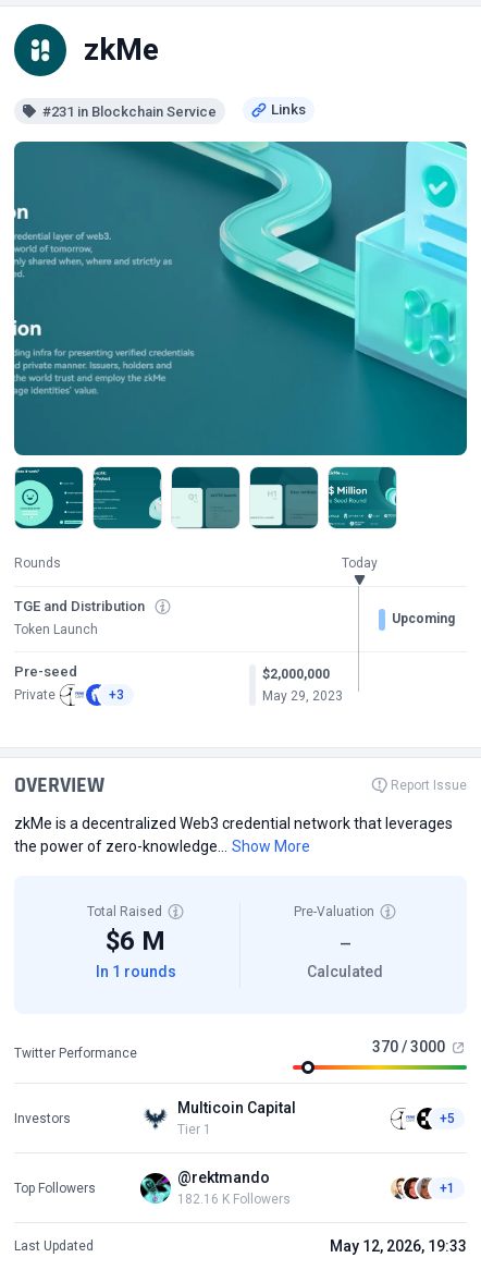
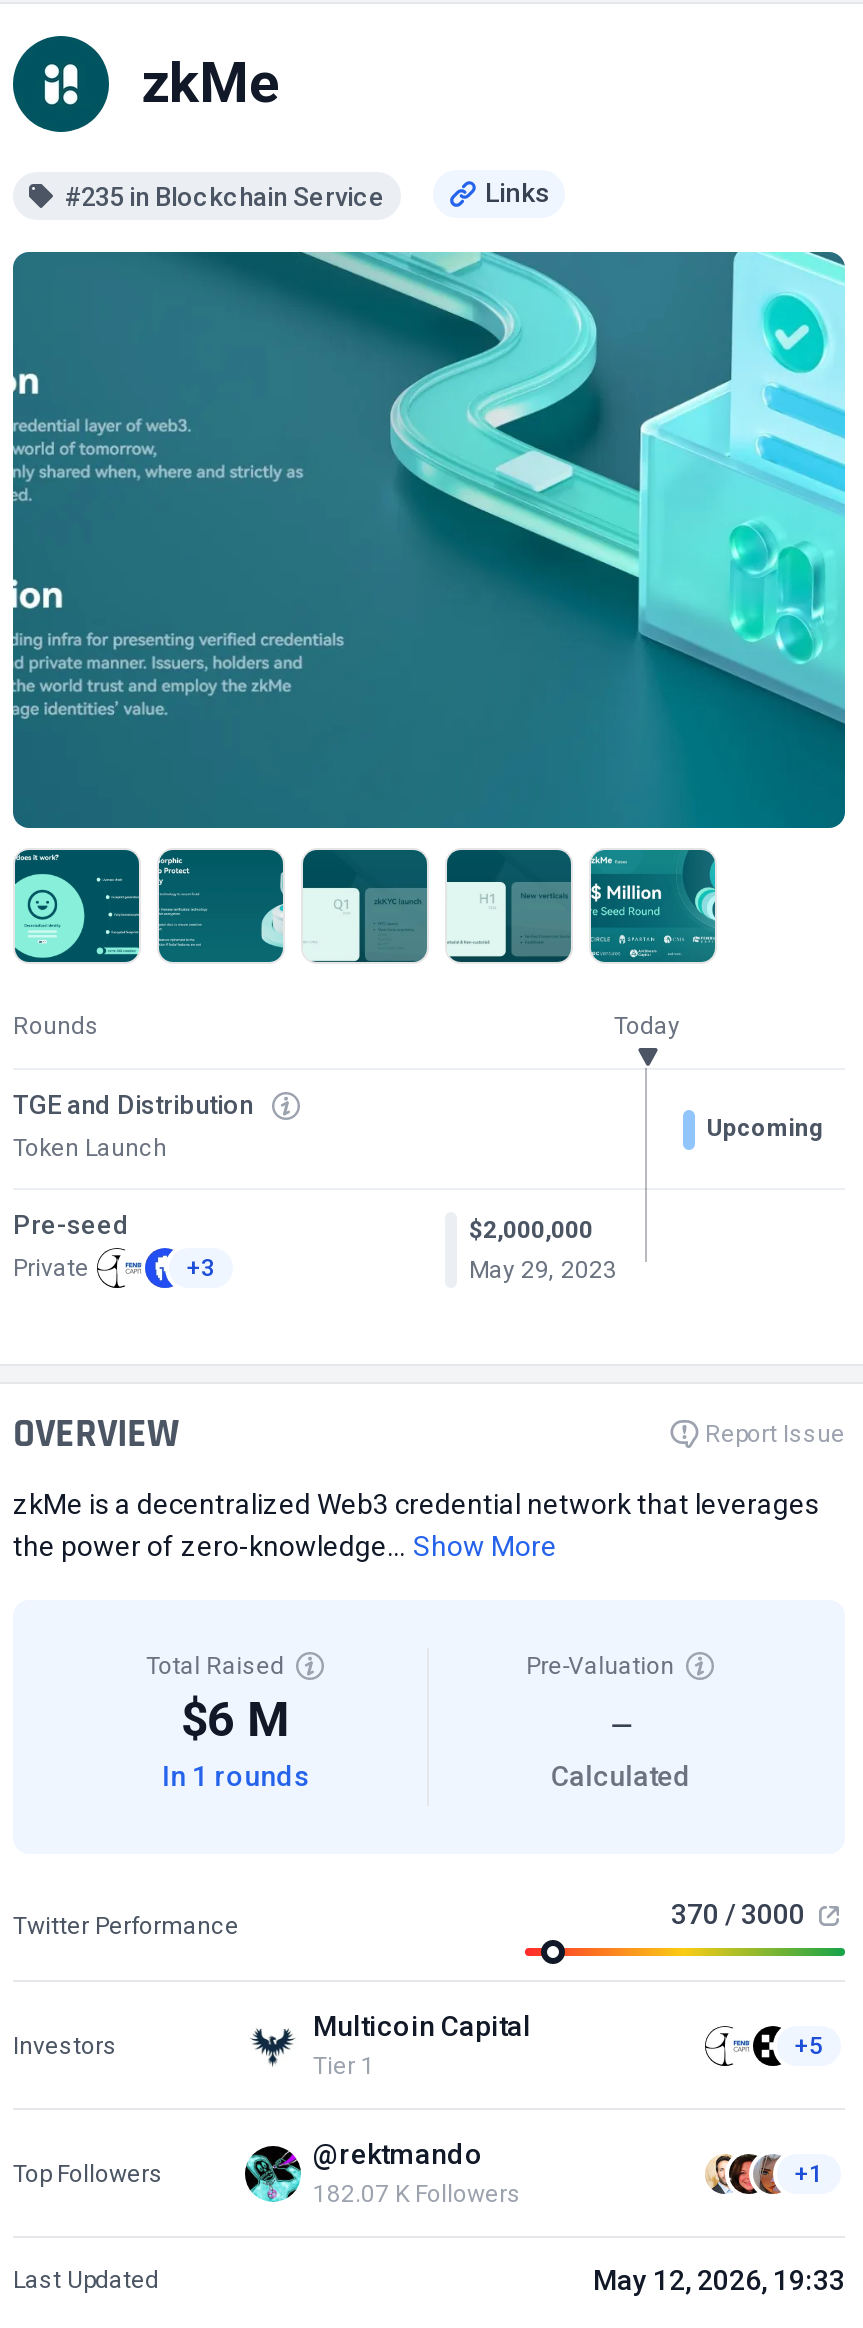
[42,103,217,119] #231 in Blockchain Service -> [65,181,385,211] #235 in Blockchain Service
[177,1192,291,1207] 182.16 K Followers -> [313,2180,521,2208] 182.07 K Followers

